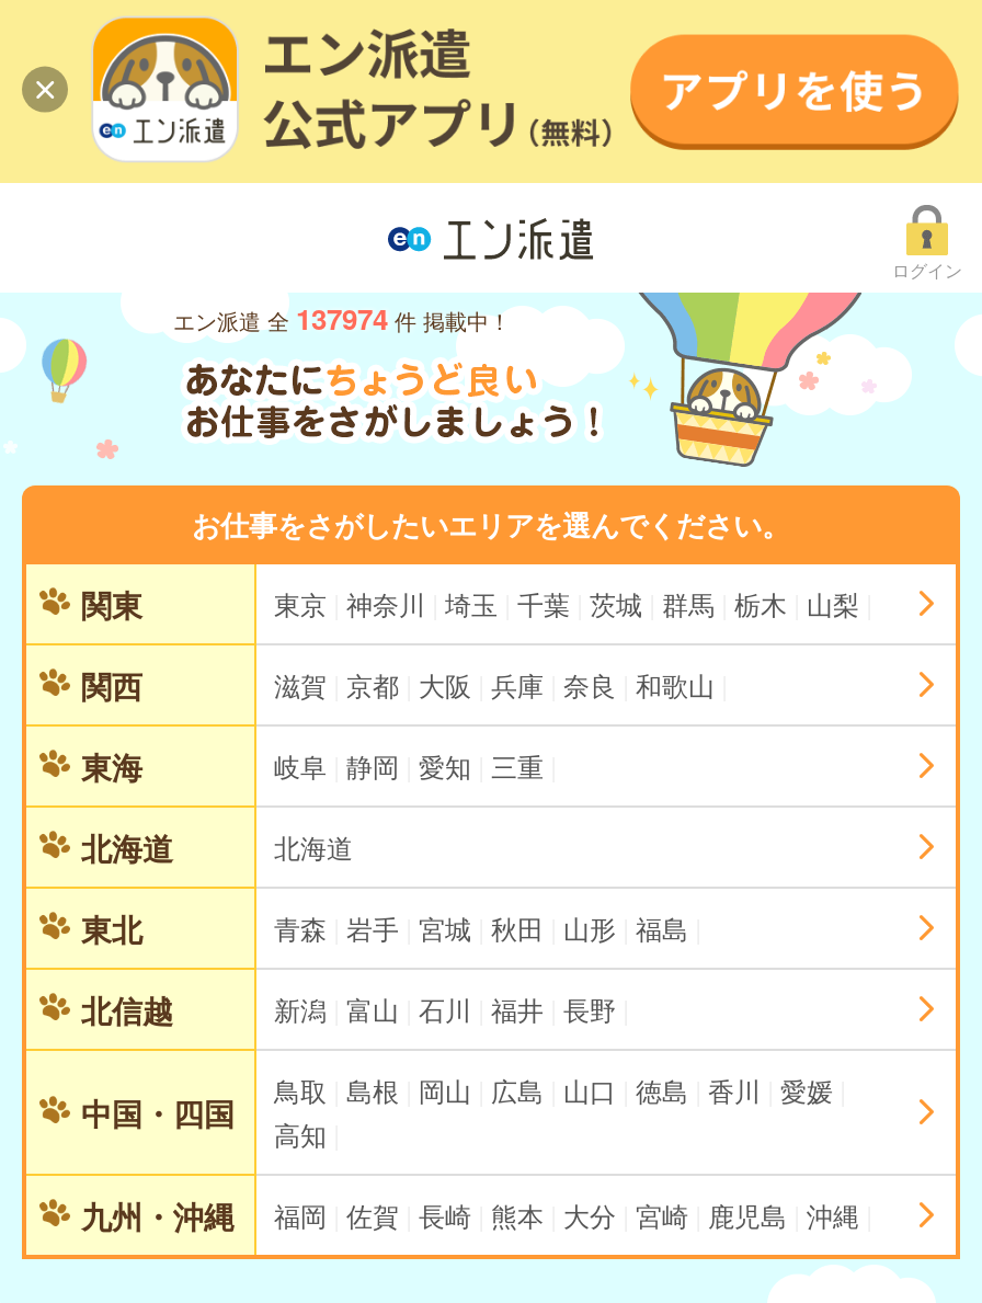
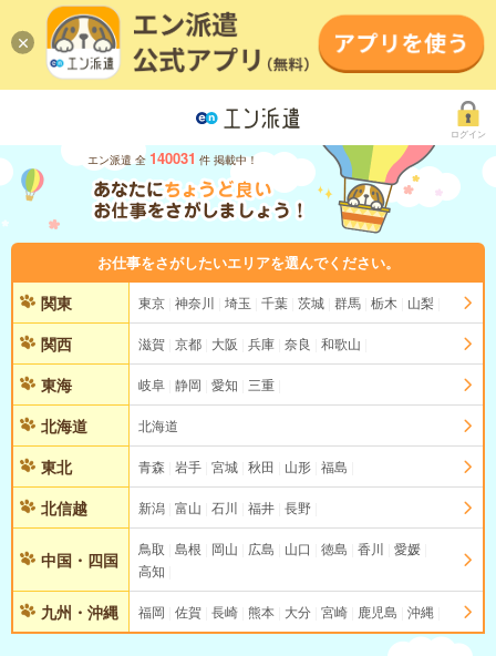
[173,298,511,340] エン派遣 全 137974 件 掲載中！ -> [87,148,258,169] エン派遣 全 140031 件 掲載中！

